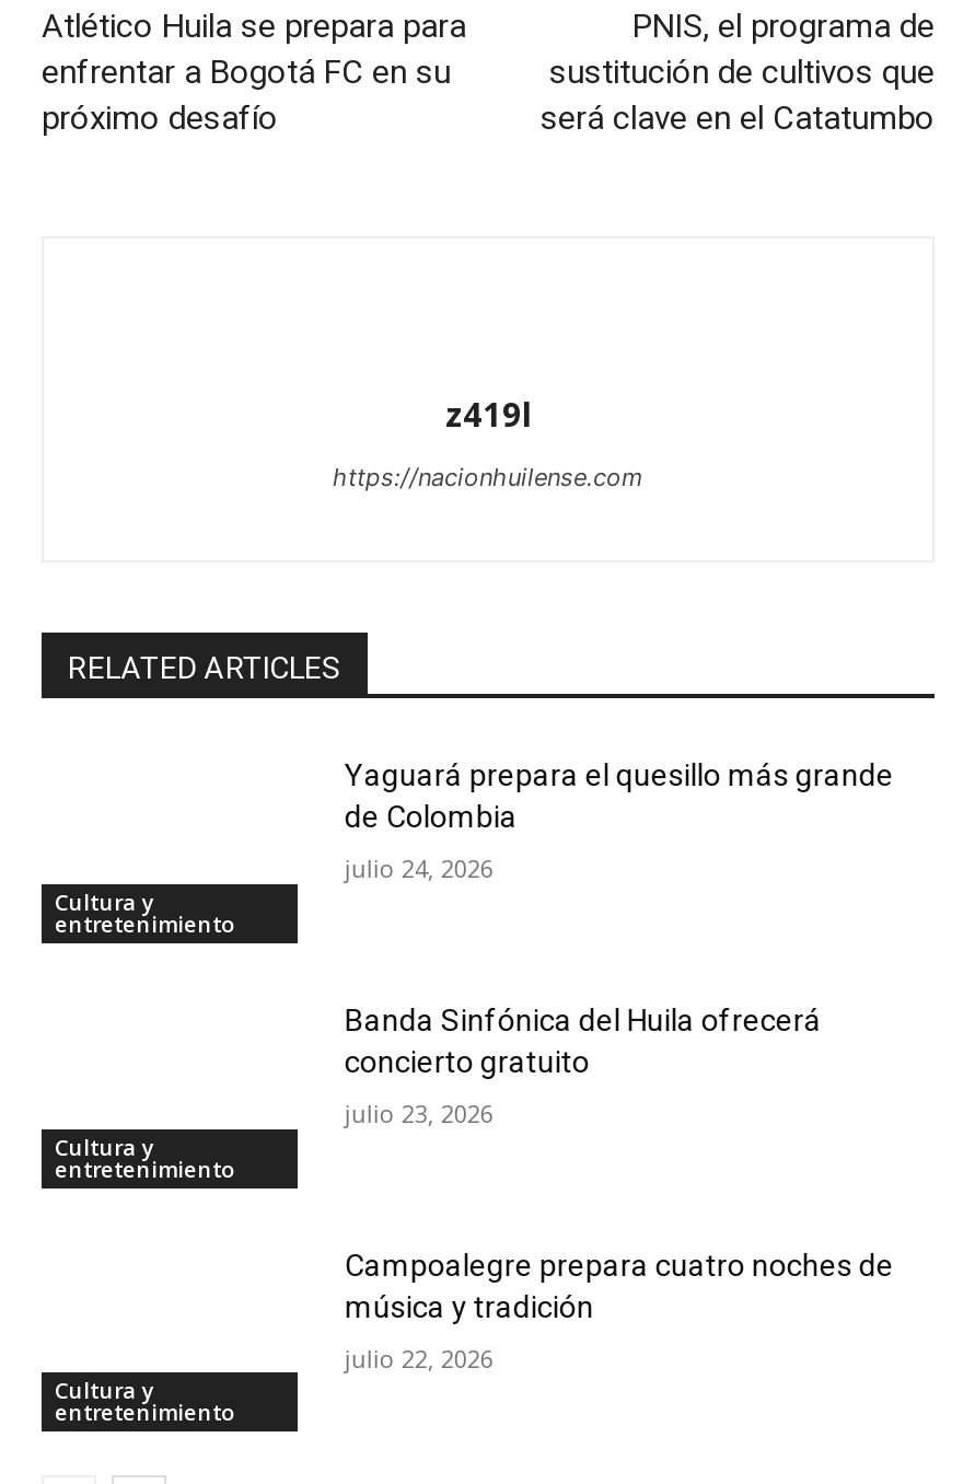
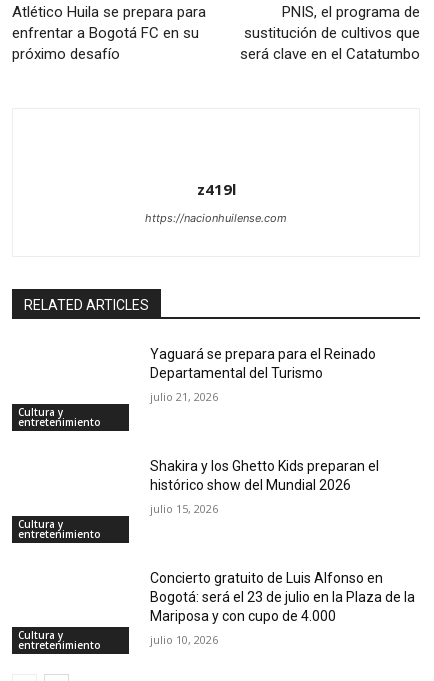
[344,758,894,835] Yaguará prepara el quesillo más grande | de Colombia -> [150,346,376,381] Yaguará se prepara para el Reinado | Departamental del Turismo
[344,852,493,885] julio 24, 2026 -> [150,389,218,404] julio 21, 2026
[344,1002,822,1079] Banda Sinfónica del Huila ofrecerá | concierto gratuito -> [150,458,379,493] Shakira y los Ghetto Kids preparan el | histórico show del Mundial 2026
[344,1097,493,1129] julio 23, 2026 -> [150,501,218,516] julio 15, 2026
[344,1247,894,1323] Campoalegre prepara cuatro noches de | música y tradición -> [150,570,415,624] Concierto gratuito de Luis Alfonso en | Bogotá: será el 23 de julio en la Plaza de la | Mariposa y con cupo de 4.000
[344,1341,493,1374] julio 22, 2026 -> [150,632,218,647] julio 10, 2026

